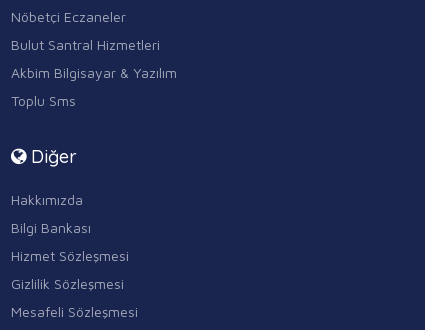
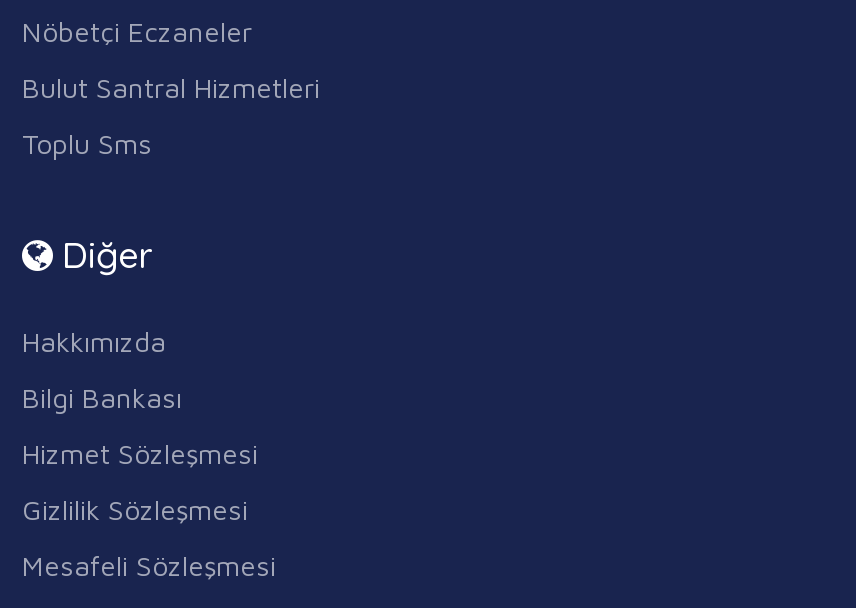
[11,64,177,81] Akbim Bilgisayar & Yazılım -> none

